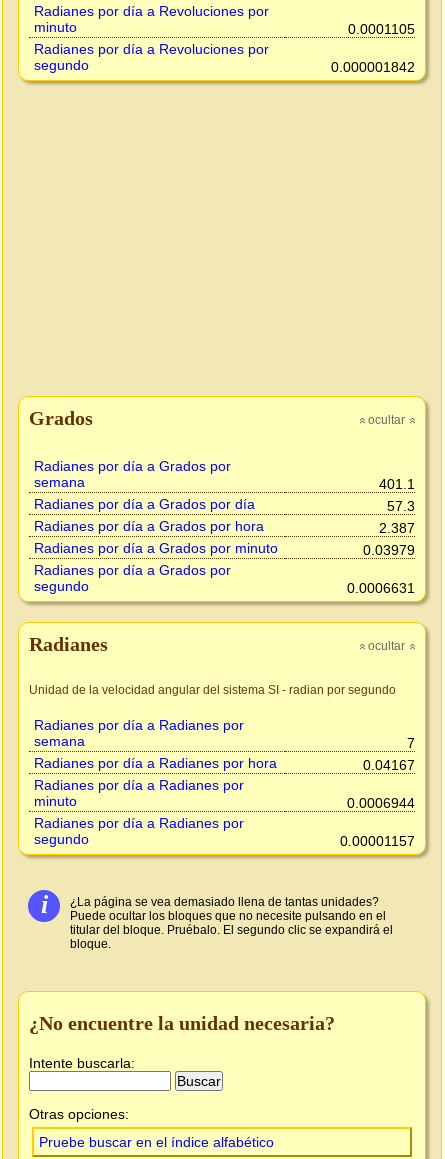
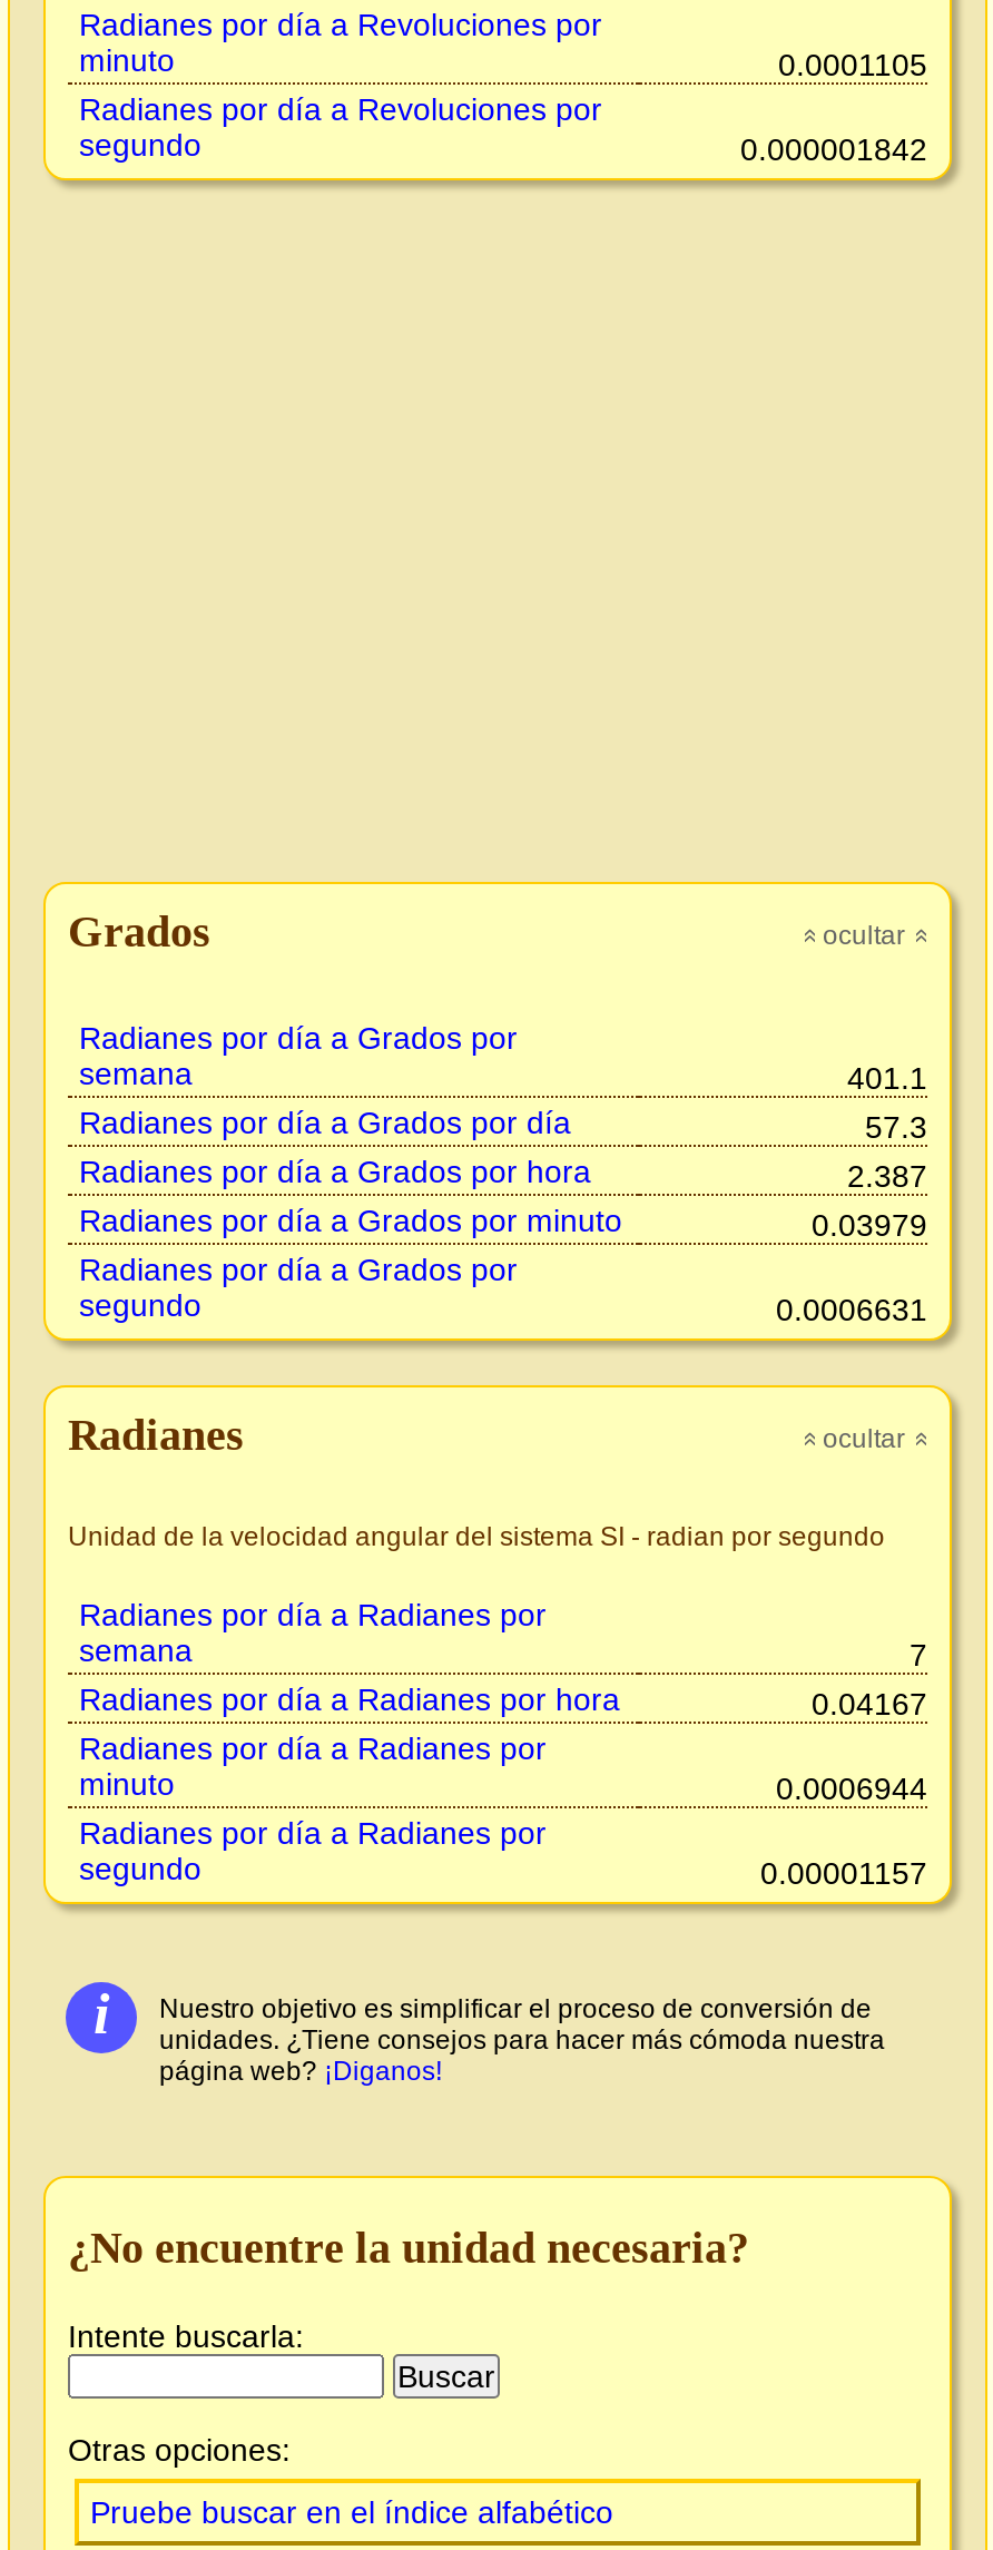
[70,895,393,951] ¿La página se vea demasiado llena de tantas unidades? | Puede ocultar los bloques que no necesite pulsando en el | titular del bloque. Pruébalo. El segundo clic se expandirá el | bloque. -> [159,1993,885,2087] Nuestro objetivo es simplificar el proceso de conversión de | unidades. ¿Tiene consejos para hacer más cómoda nuestra | página web? ¡Diganos!

